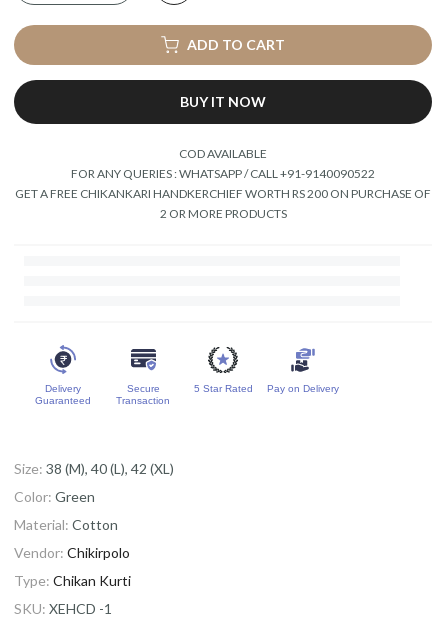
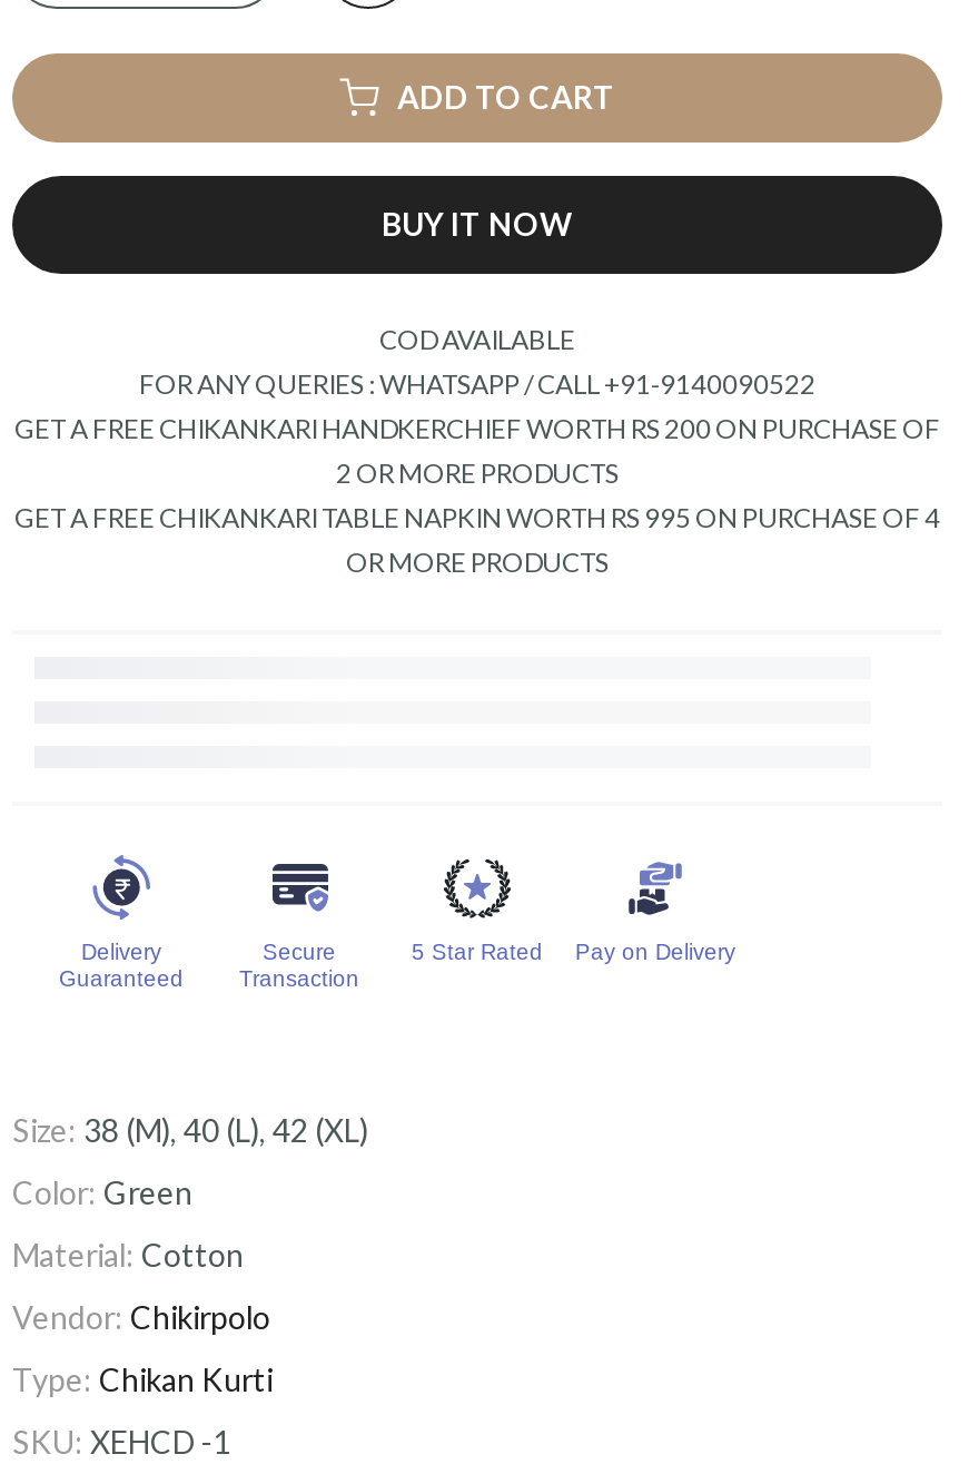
none -> [14,502,940,580] GET A FREE CHIKANKARI TABLE NAPKIN WORTH RS 995 ON PURCHASE OF 4 | OR MORE PRODUCTS

